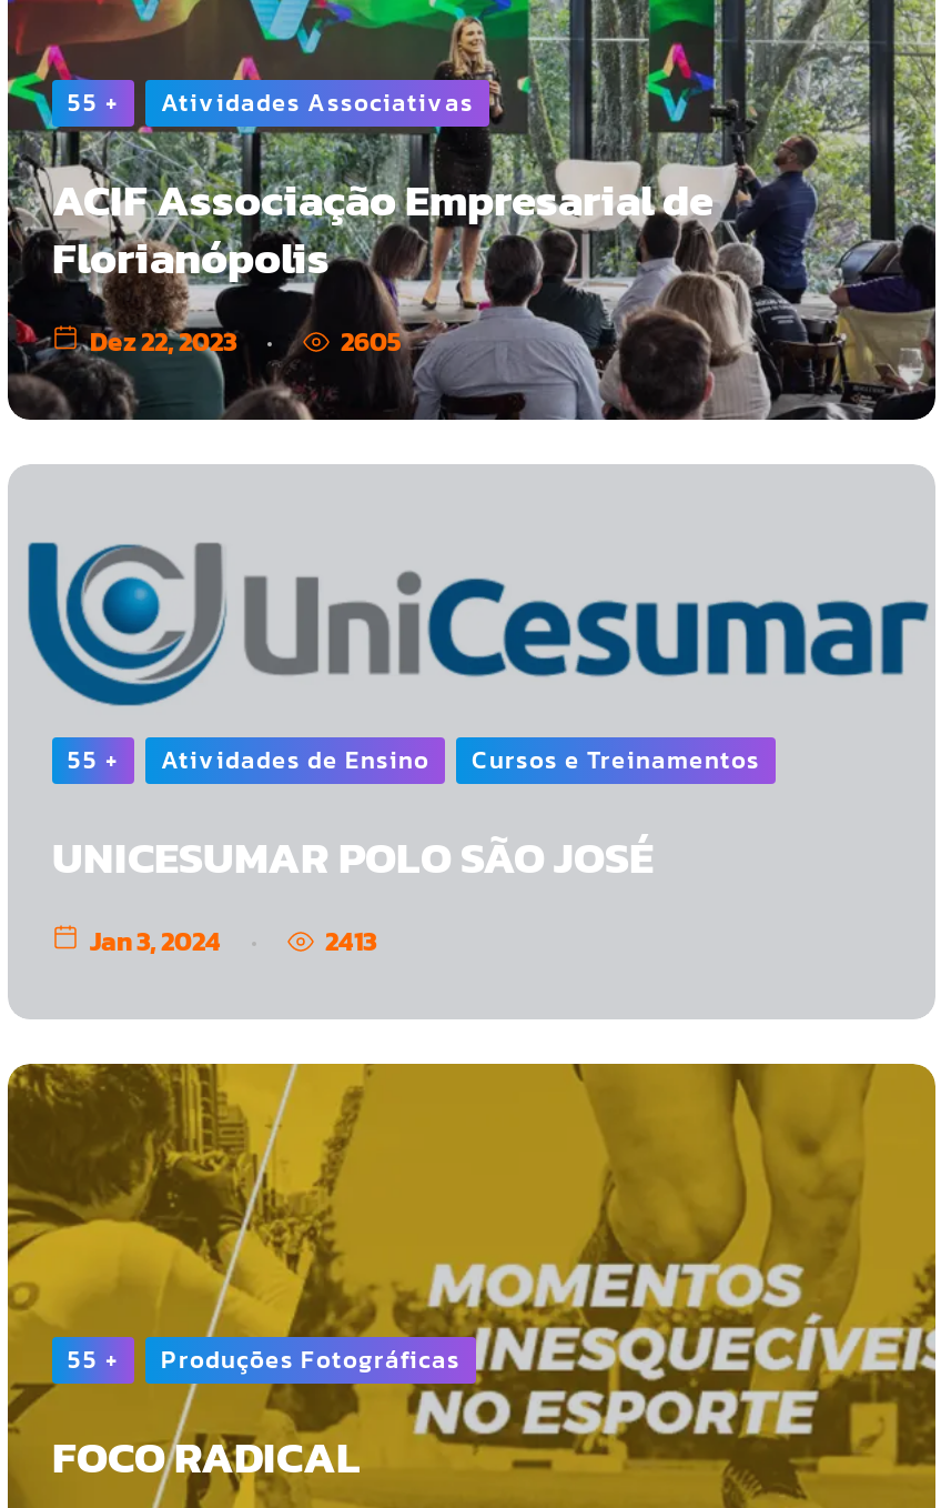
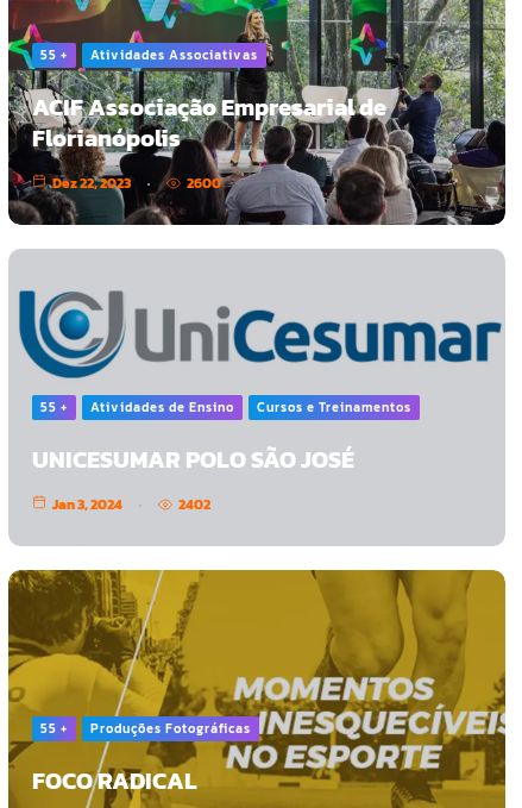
[341,322,401,362] 2605 -> [187,173,221,194] 2600
[325,922,376,962] 2413 -> [178,494,210,515] 2402

